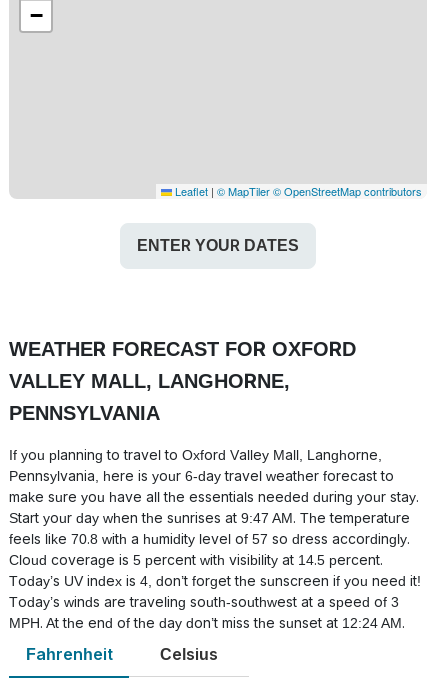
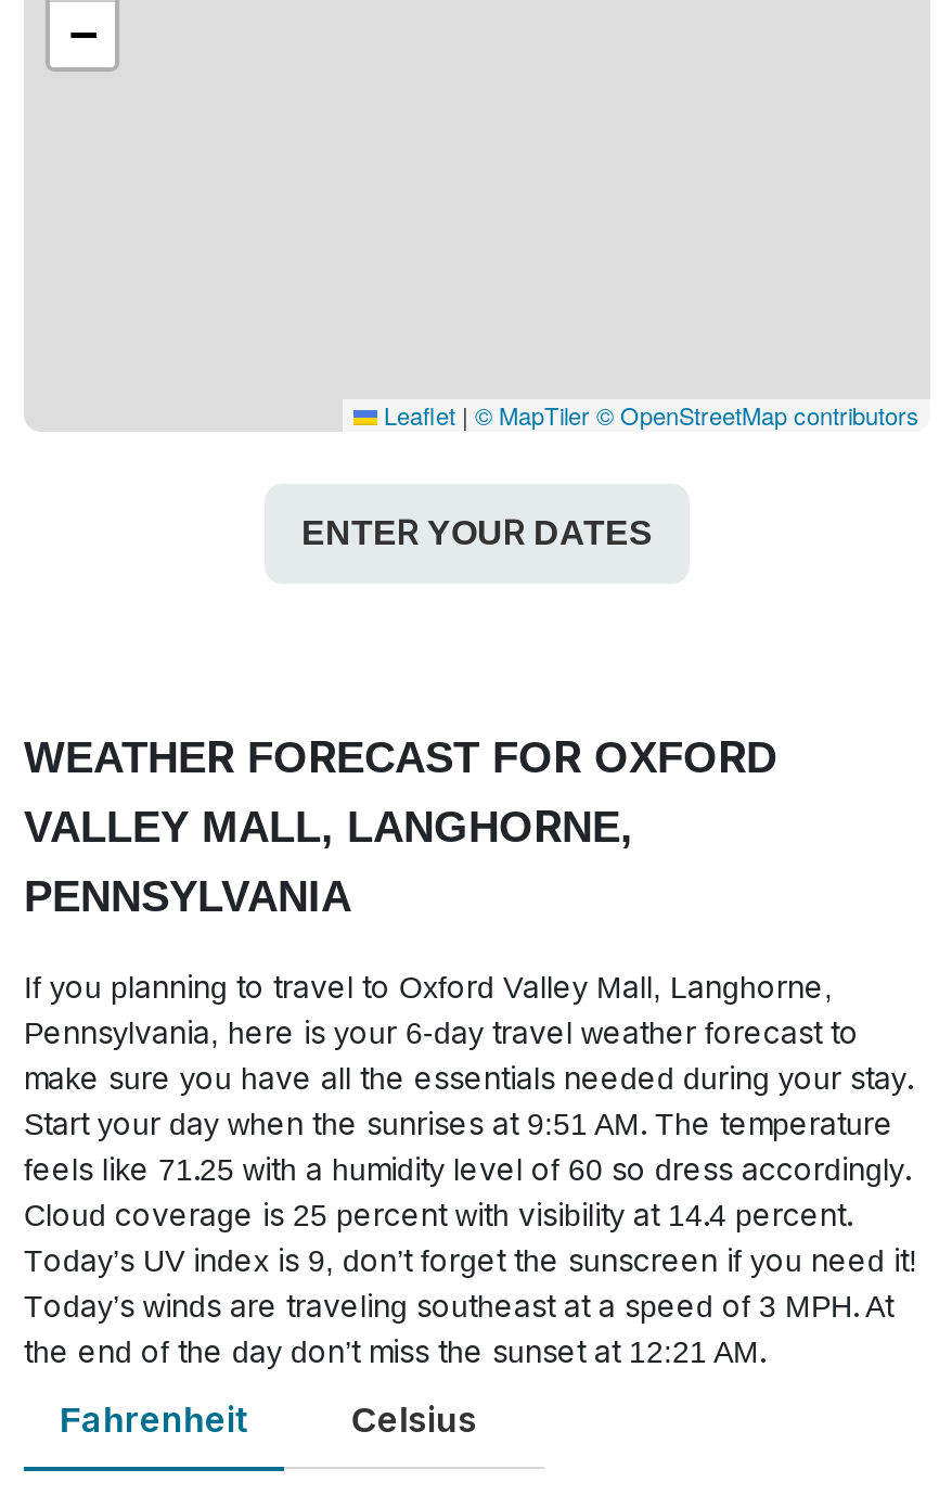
[9,510,421,631] Start your day when the sunrises at 9:47 AM. The temperature | feels like 70.8 with a humidity level of 57 so dress accordingly. | Cloud coverage is 5 percent with visibility at 14.5 percent. | Today’s UV index is 4, don’t forget the sunscreen if you need it! | Today’s winds are traveling south-southwest at a speed of 3 | MPH. At the end of the day don’t miss the sunset at 12:24 AM. -> [24,1107,917,1369] Start your day when the sunrises at 9:51 AM. The temperature | feels like 71.25 with a humidity level of 60 so dress accordingly. | Cloud coverage is 25 percent with visibility at 14.4 percent. | Today’s UV index is 9, don’t forget the sunscreen if you need it! | Today’s winds are traveling southeast at a speed of 3 MPH. At | the end of the day don’t miss the sunset at 12:21 AM.

